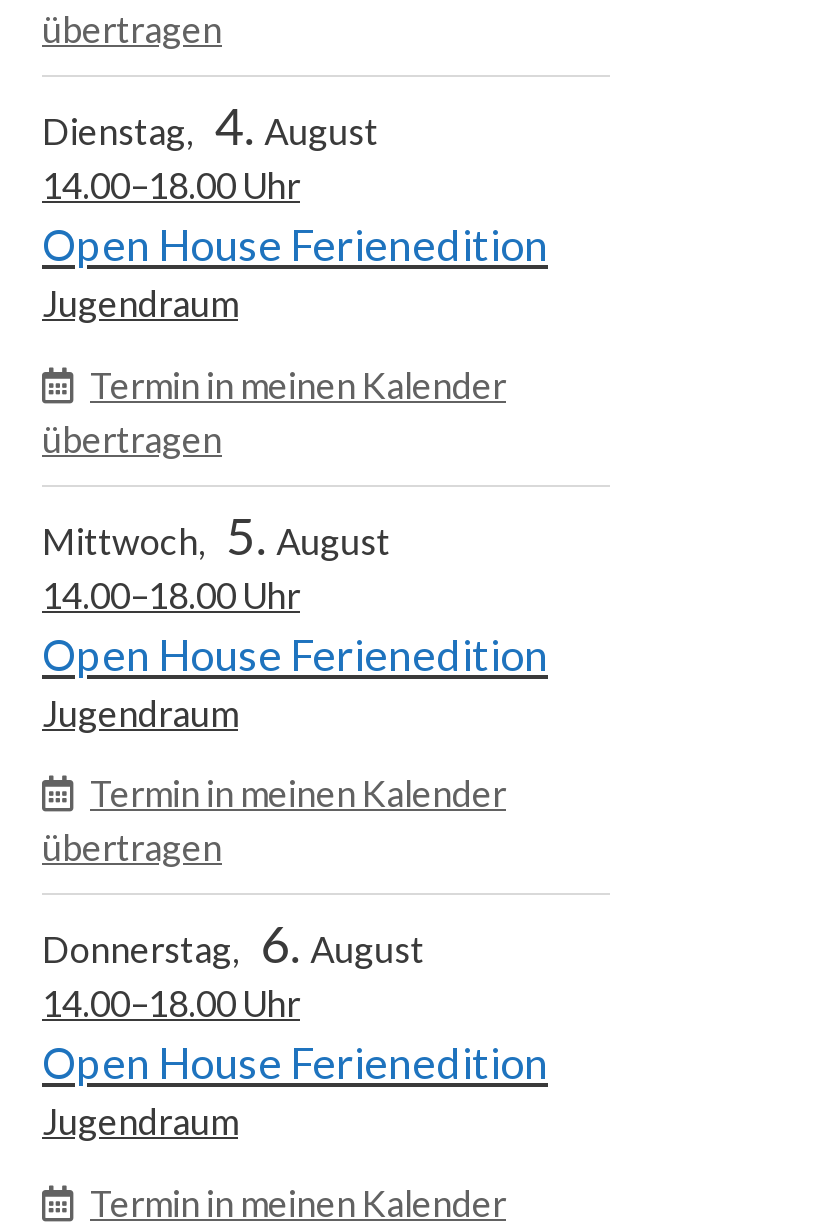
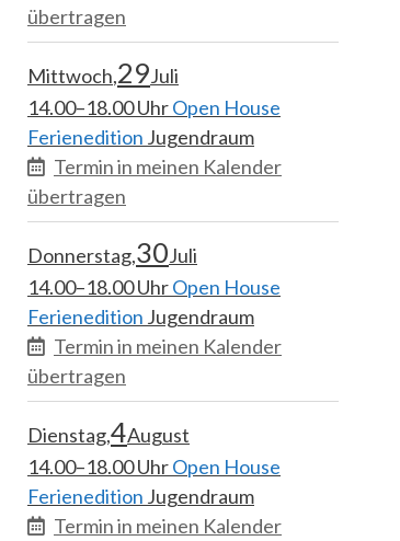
[42,96,548,326] Dienstag | 4 August | 14.00–18.00 Uhr | Open House Ferienedition | Jugendraum -> [27,56,281,149] Mittwoch 29 Juli | 14.00–18.00 Uhr Open House | Ferienedition Jugendraum
[42,505,548,735] Mittwoch | 5 August | 14.00–18.00 Uhr | Open House Ferienedition | Jugendraum -> [27,235,281,328] Donnerstag 30 Juli | 14.00–18.00 Uhr Open House | Ferienedition Jugendraum
[42,914,548,1144] Donnerstag | 6 August | 14.00–18.00 Uhr | Open House Ferienedition | Jugendraum -> [27,415,281,508] Dienstag 4August | 14.00–18.00 Uhr Open House | Ferienedition Jugendraum

